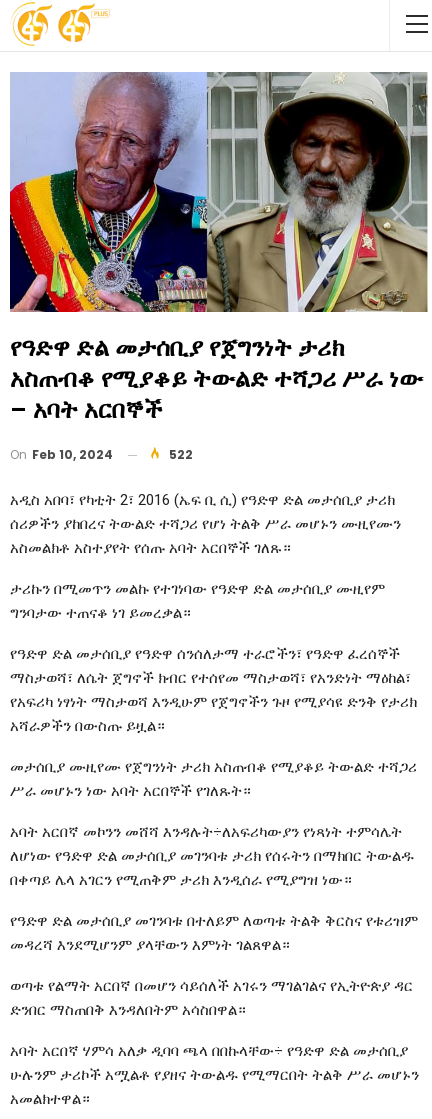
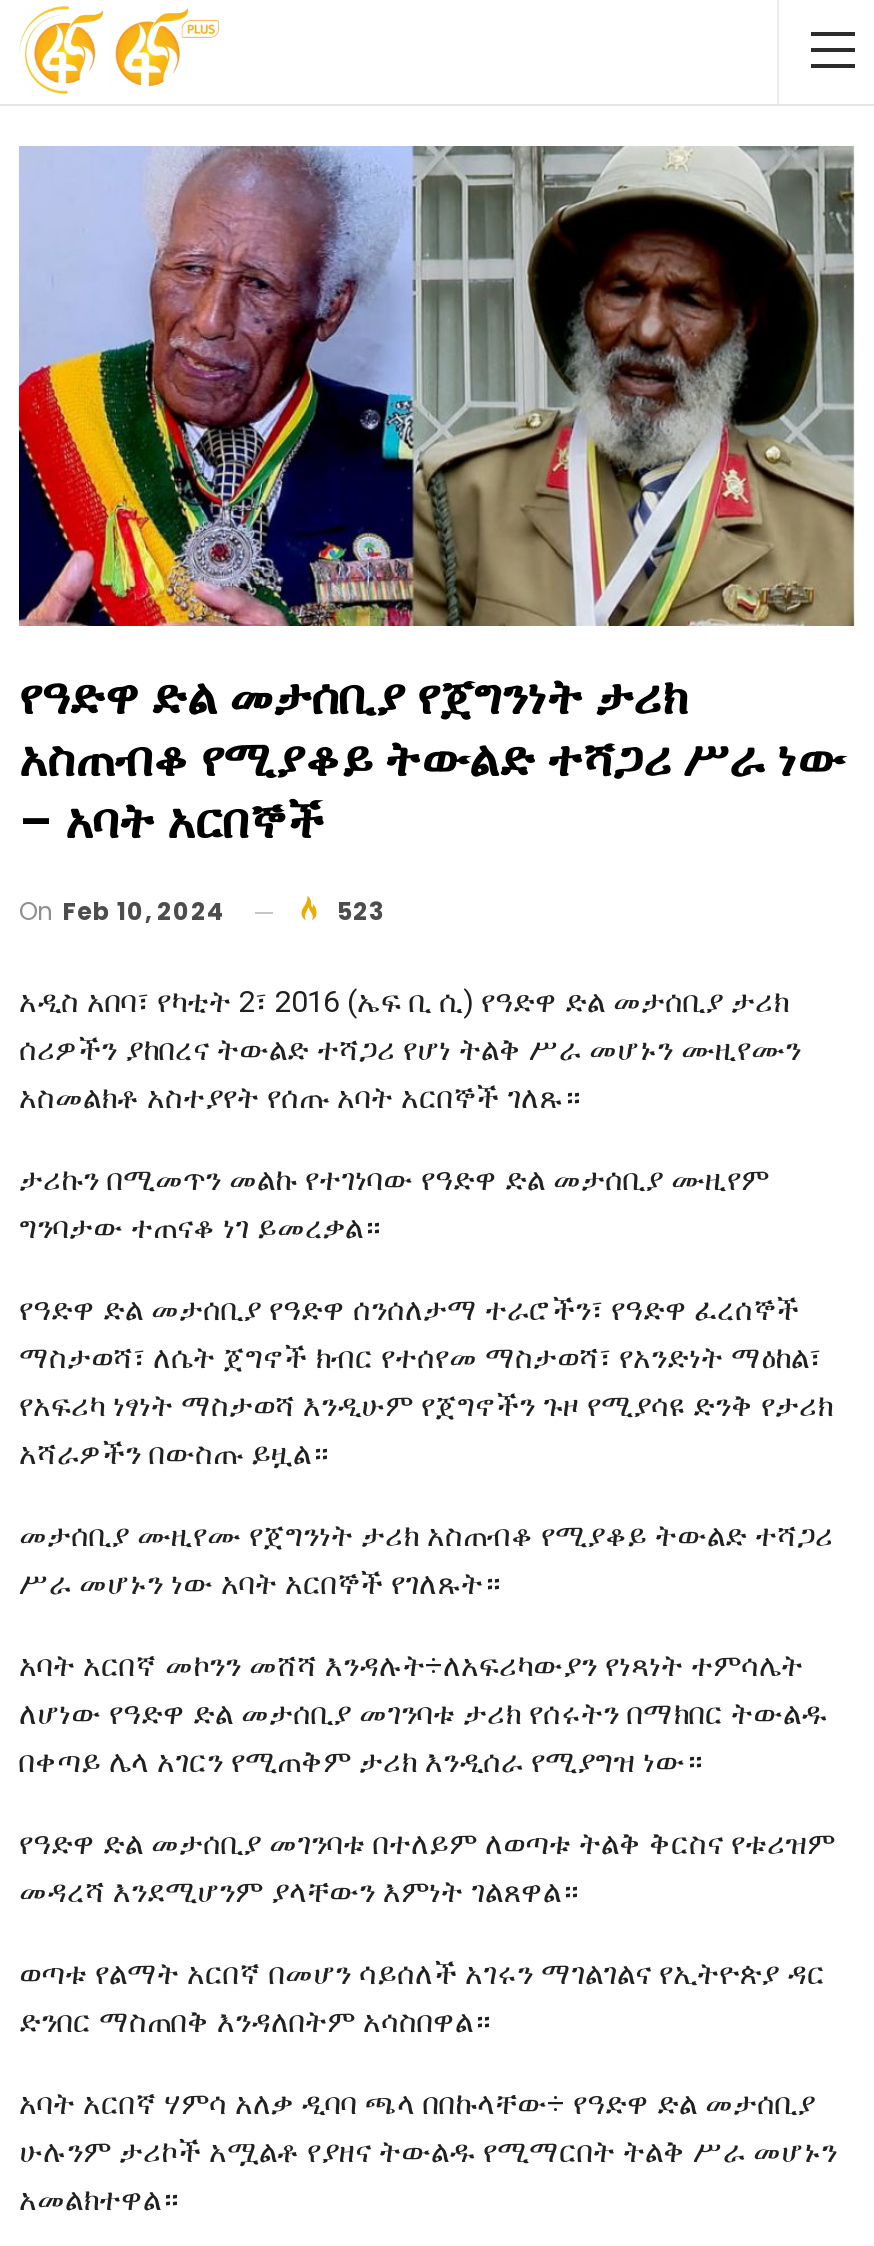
[169,446,193,463] 522 -> [337,893,385,927] 523

